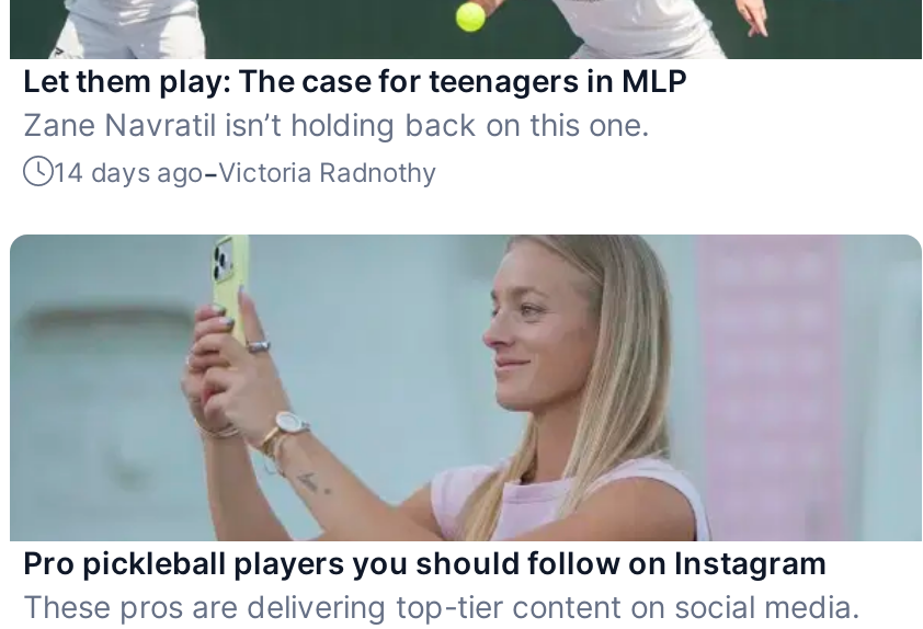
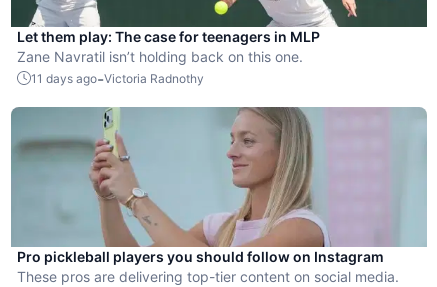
[54,151,437,195] 14 days ago-Victoria Radnothy -> [31,69,204,89] 11 days ago-Victoria Radnothy

